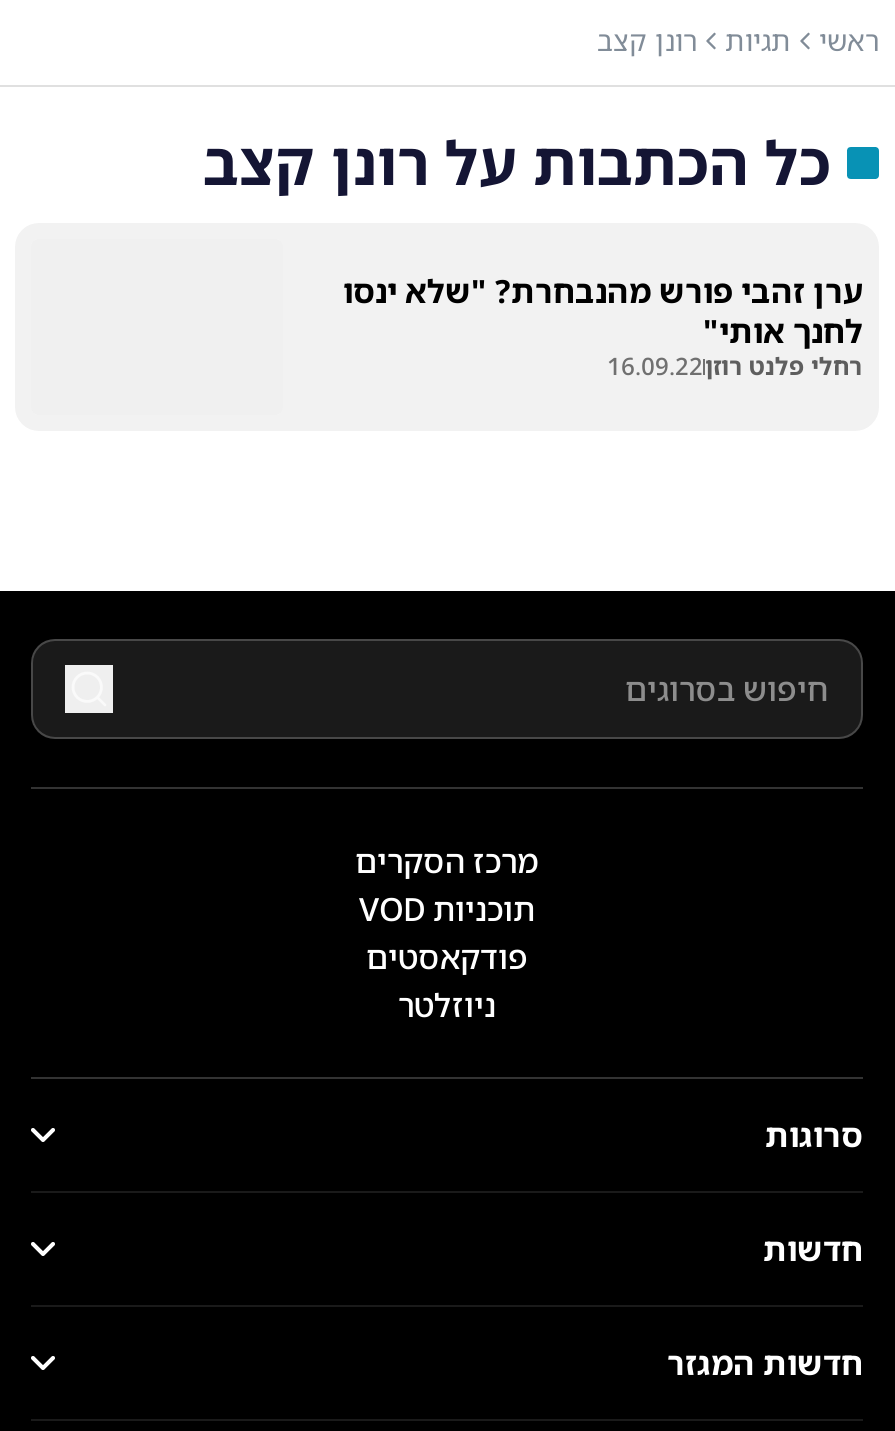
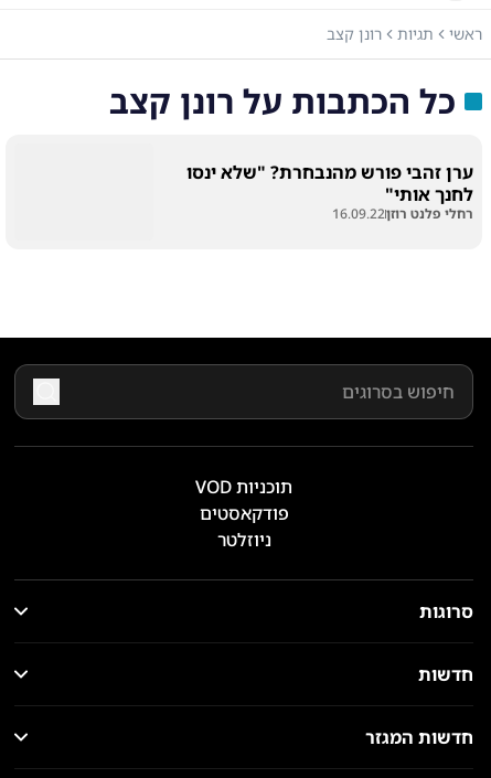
[355,839,539,883] מרכז הסקרים -> none

